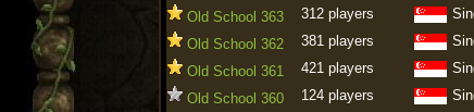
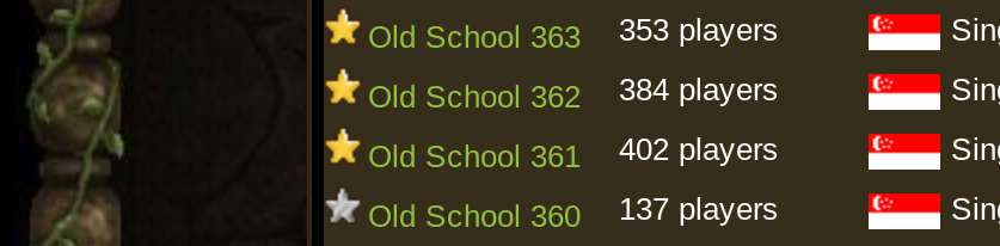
[186,5,373,25] Old School 363 312 players -> [368,12,779,55] Old School 363 353 players
[186,33,373,52] Old School 362 381 players -> [368,72,779,115] Old School 362 384 players
[186,60,373,79] Old School 361 421 players -> [368,131,779,174] Old School 361 402 players
[186,87,373,107] Old School 360 124 players -> [368,191,779,234] Old School 360 137 players

